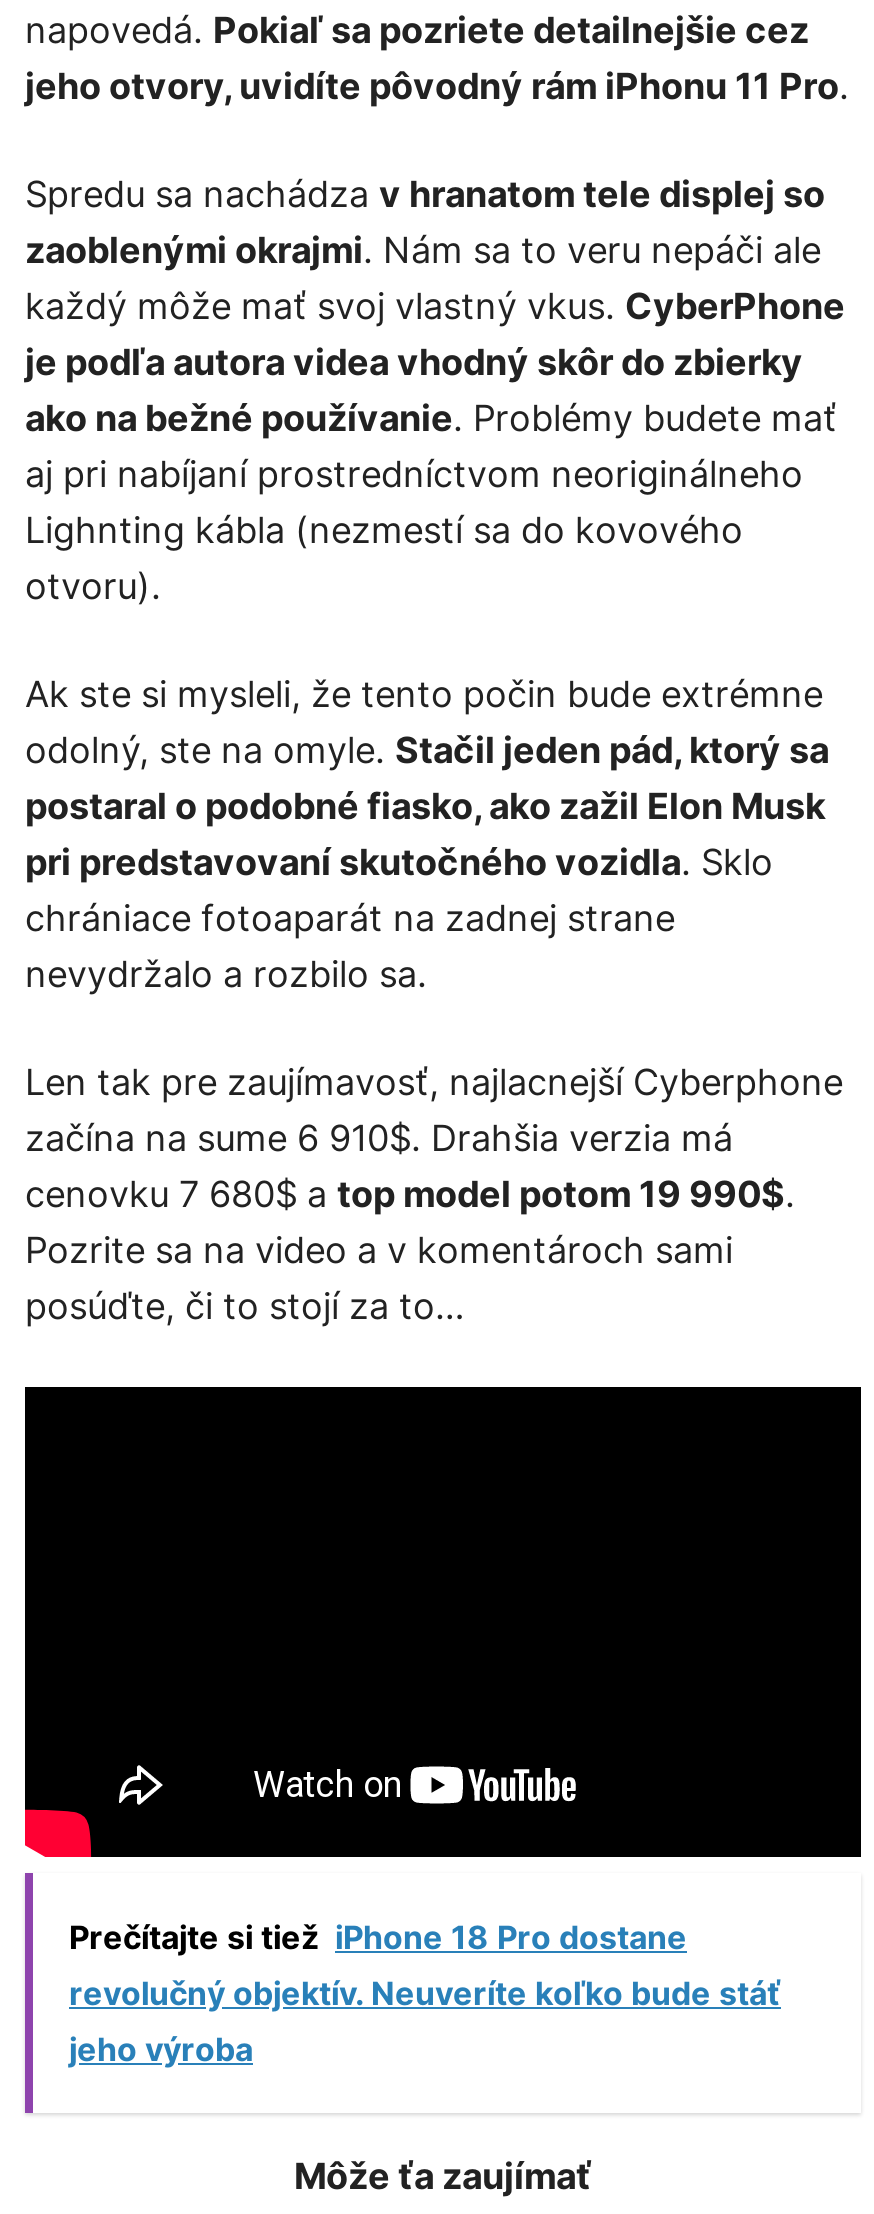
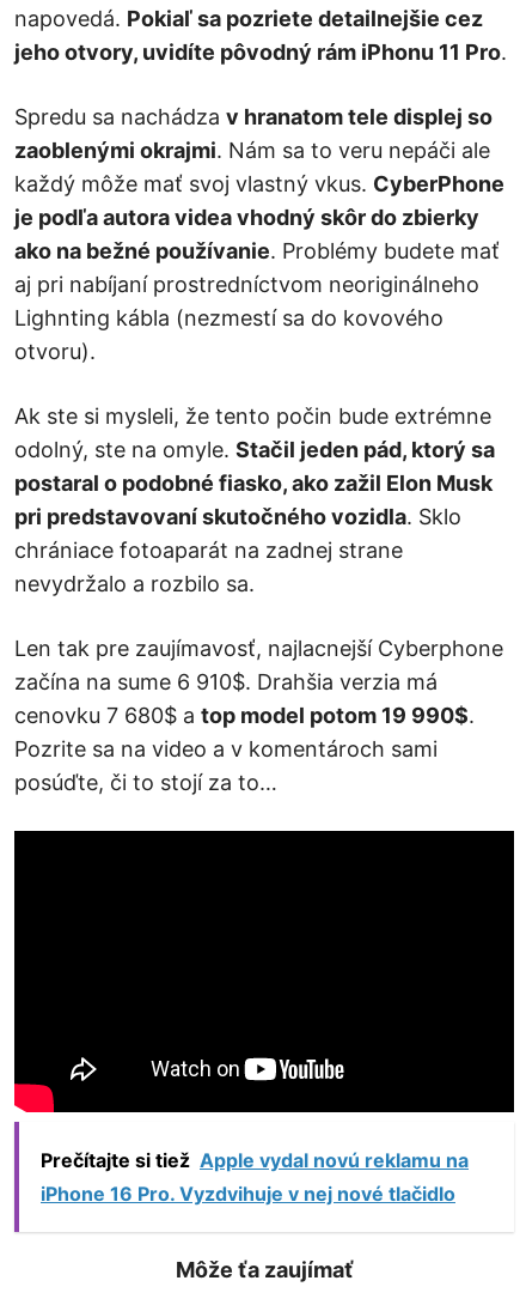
[69,1917,781,2069] Prečítajte si tiež iPhone 18 Pro dostane | revolučný objektív. Neuveríte koľko bude stáť | jeho výroba -> [41,1149,469,1206] Prečítajte si tiež Apple vydal novú reklamu na | iPhone 16 Pro. Vyzdvihuje v nej nové tlačidlo

